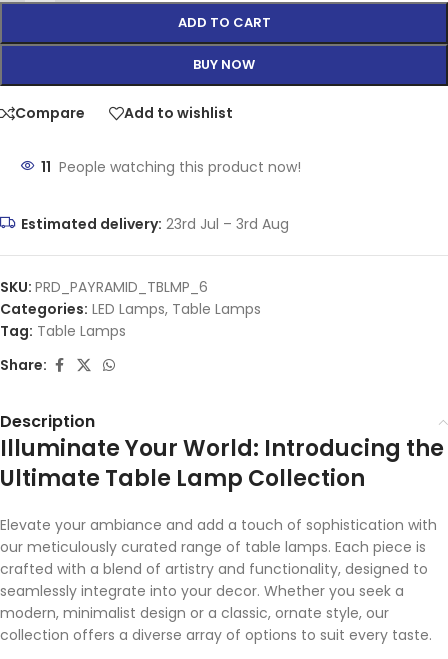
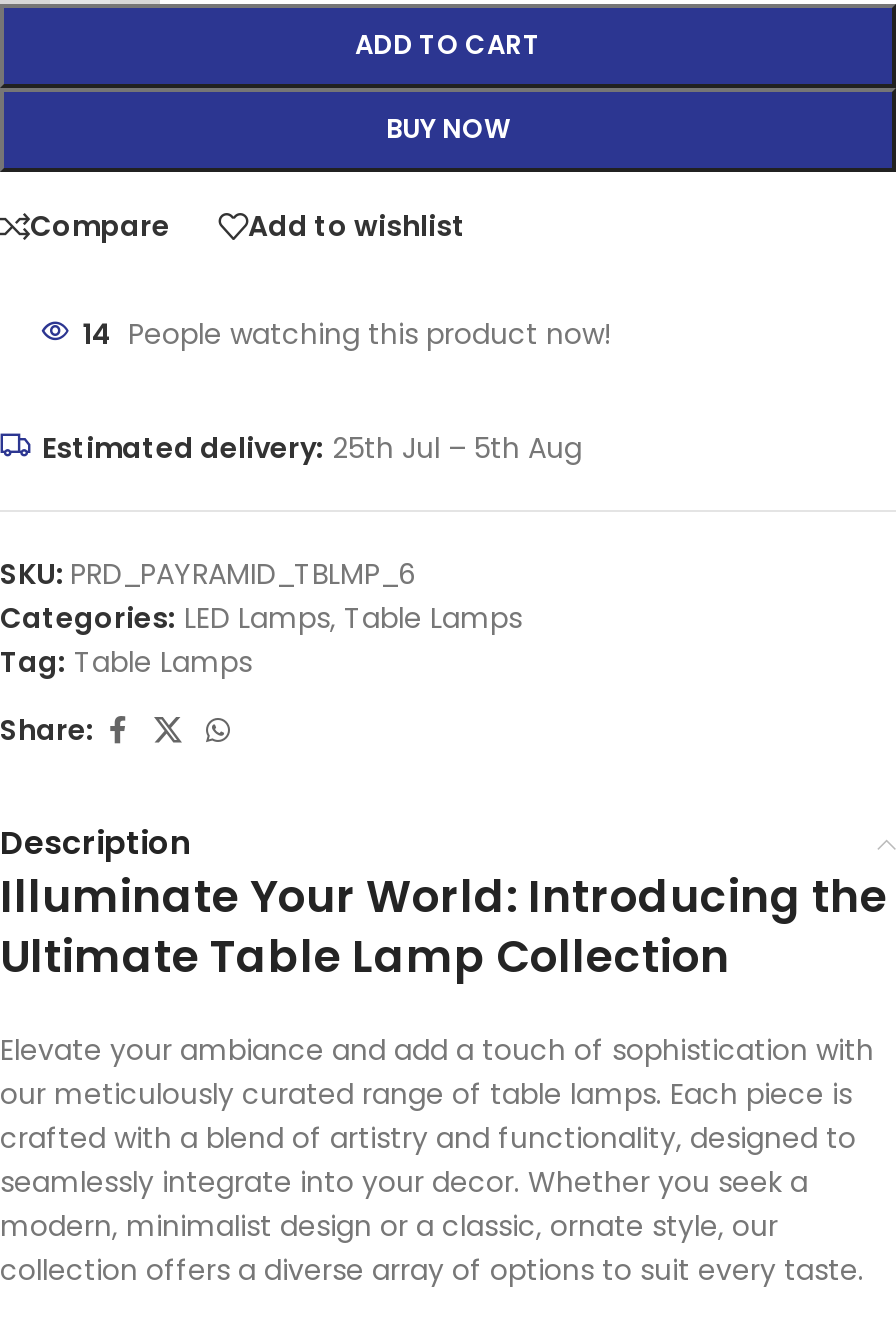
[41,157,301,177] 11 People watching this product now! -> [82,314,612,354] 14 People watching this product now!
[21,214,289,234] Estimated delivery: 23rd Jul – 3rd Aug -> [42,428,582,468] Estimated delivery: 25th Jul – 5th Aug

